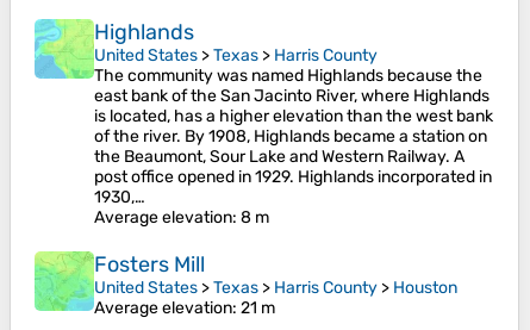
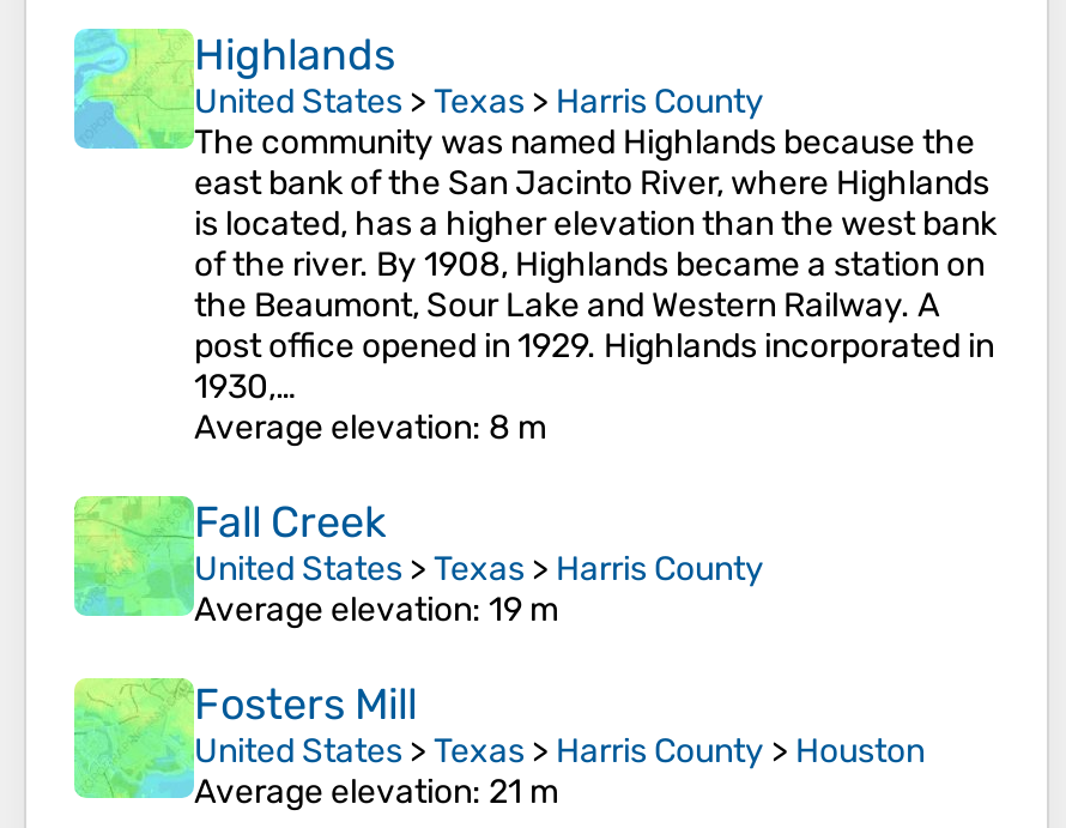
none -> [74,496,764,631] [image] | Fall Creek | United States > Texas > Harris County | Average elevation: 19 m

